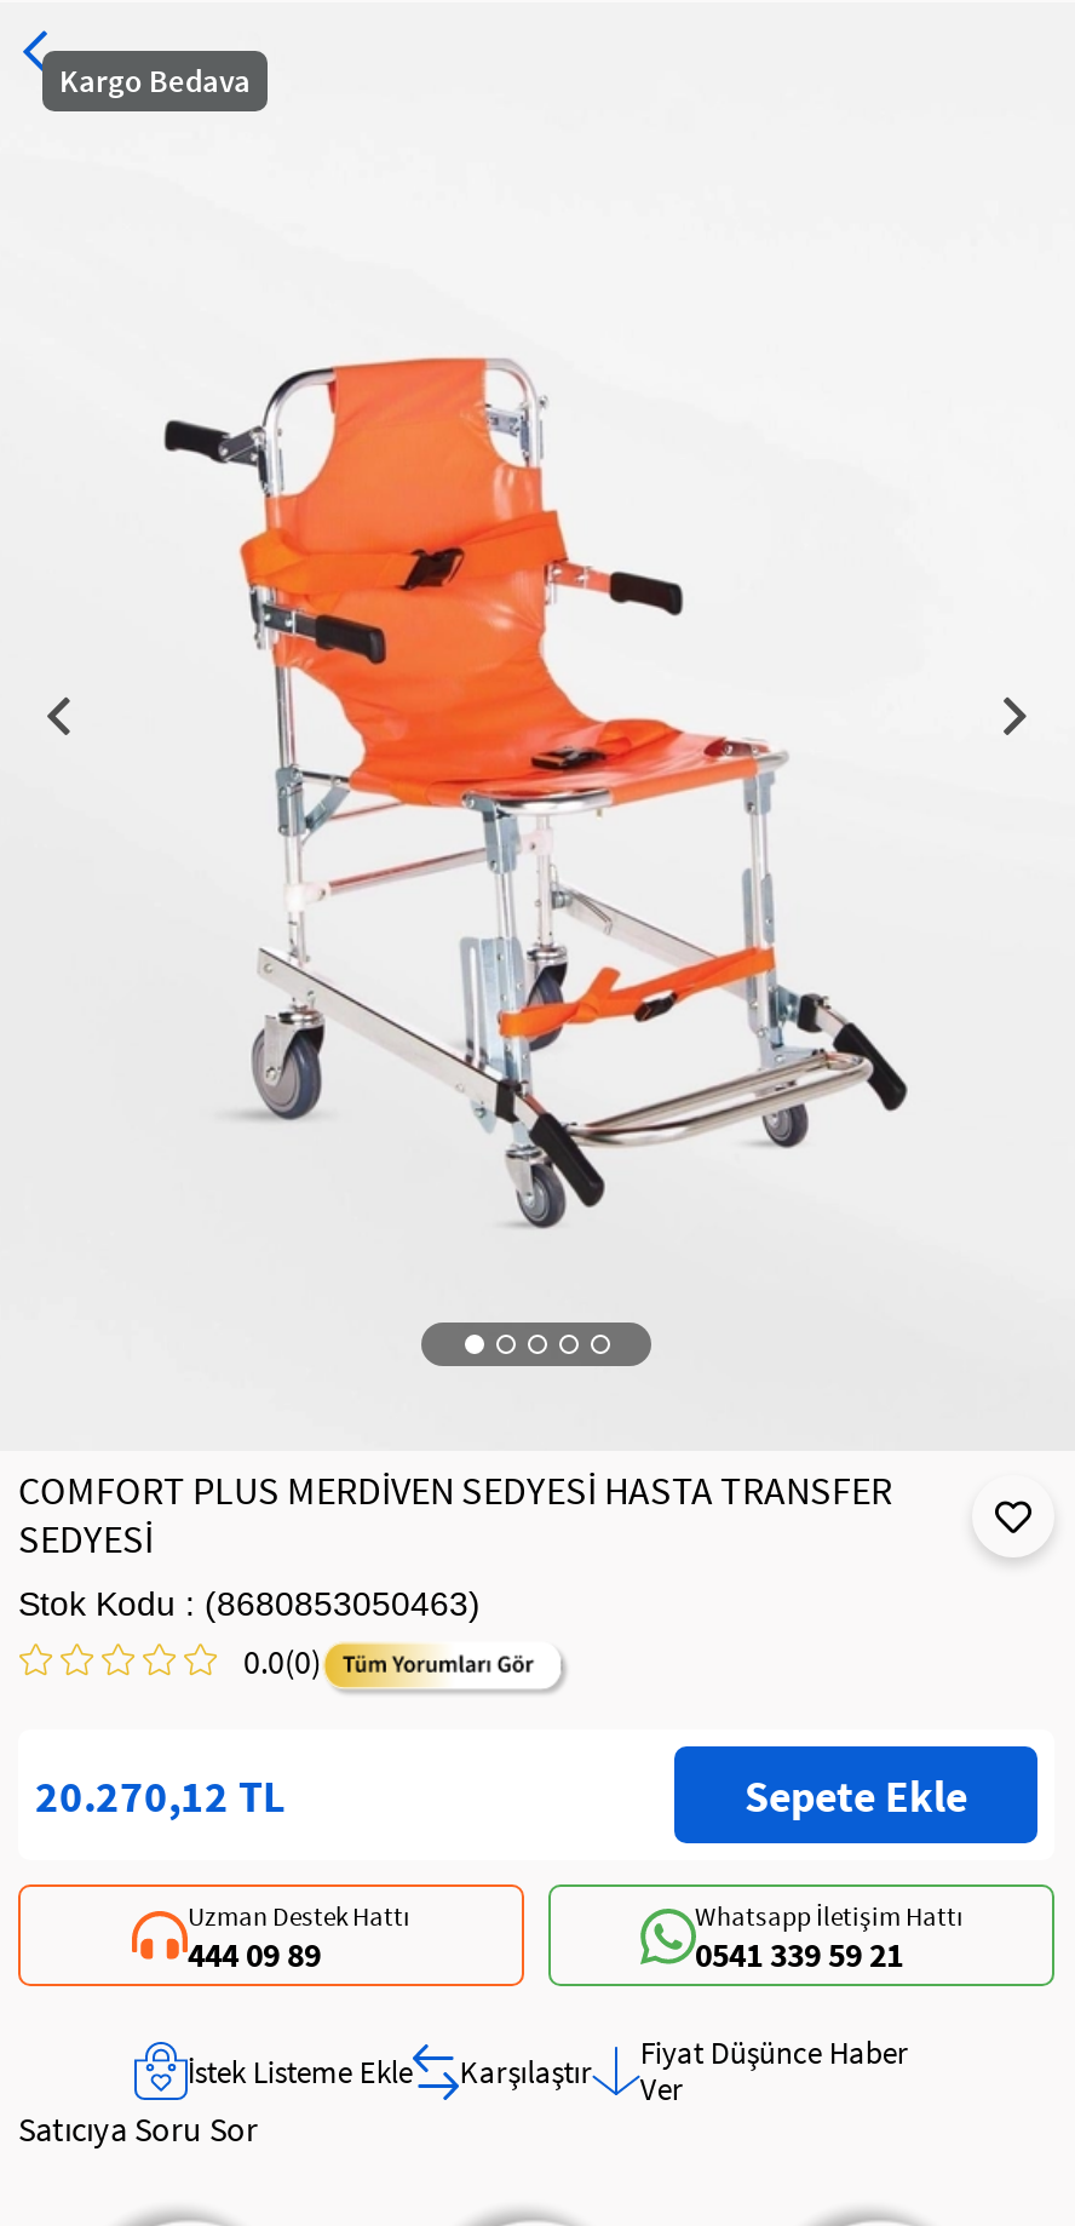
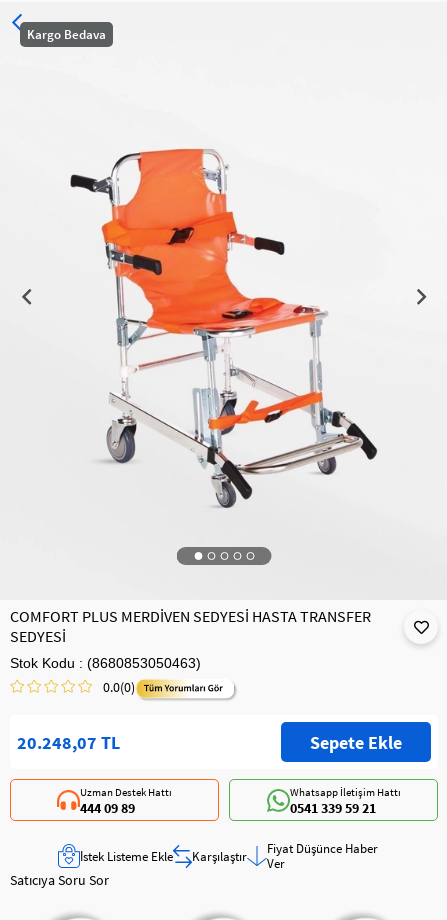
[35,1767,284,1823] 20.270,12 TL -> [17,731,120,754] 20.248,07 TL

